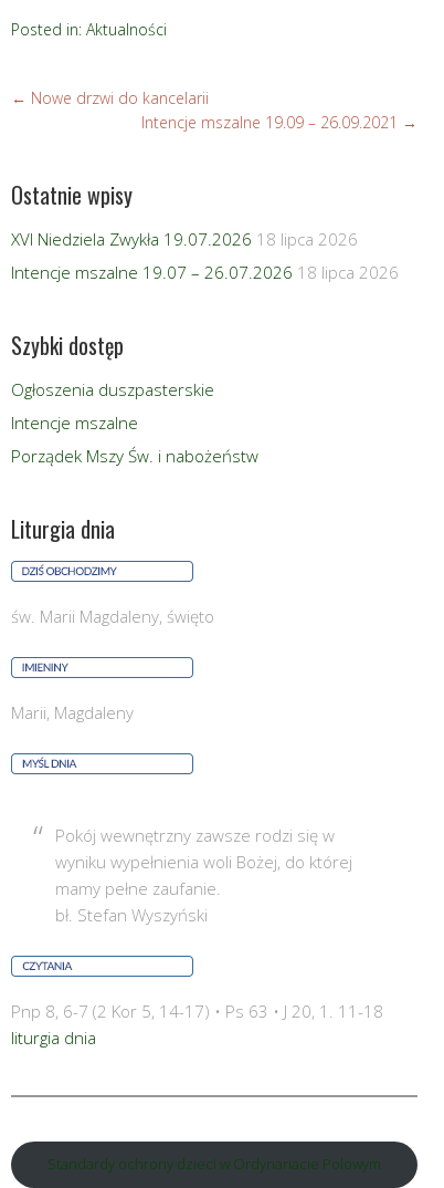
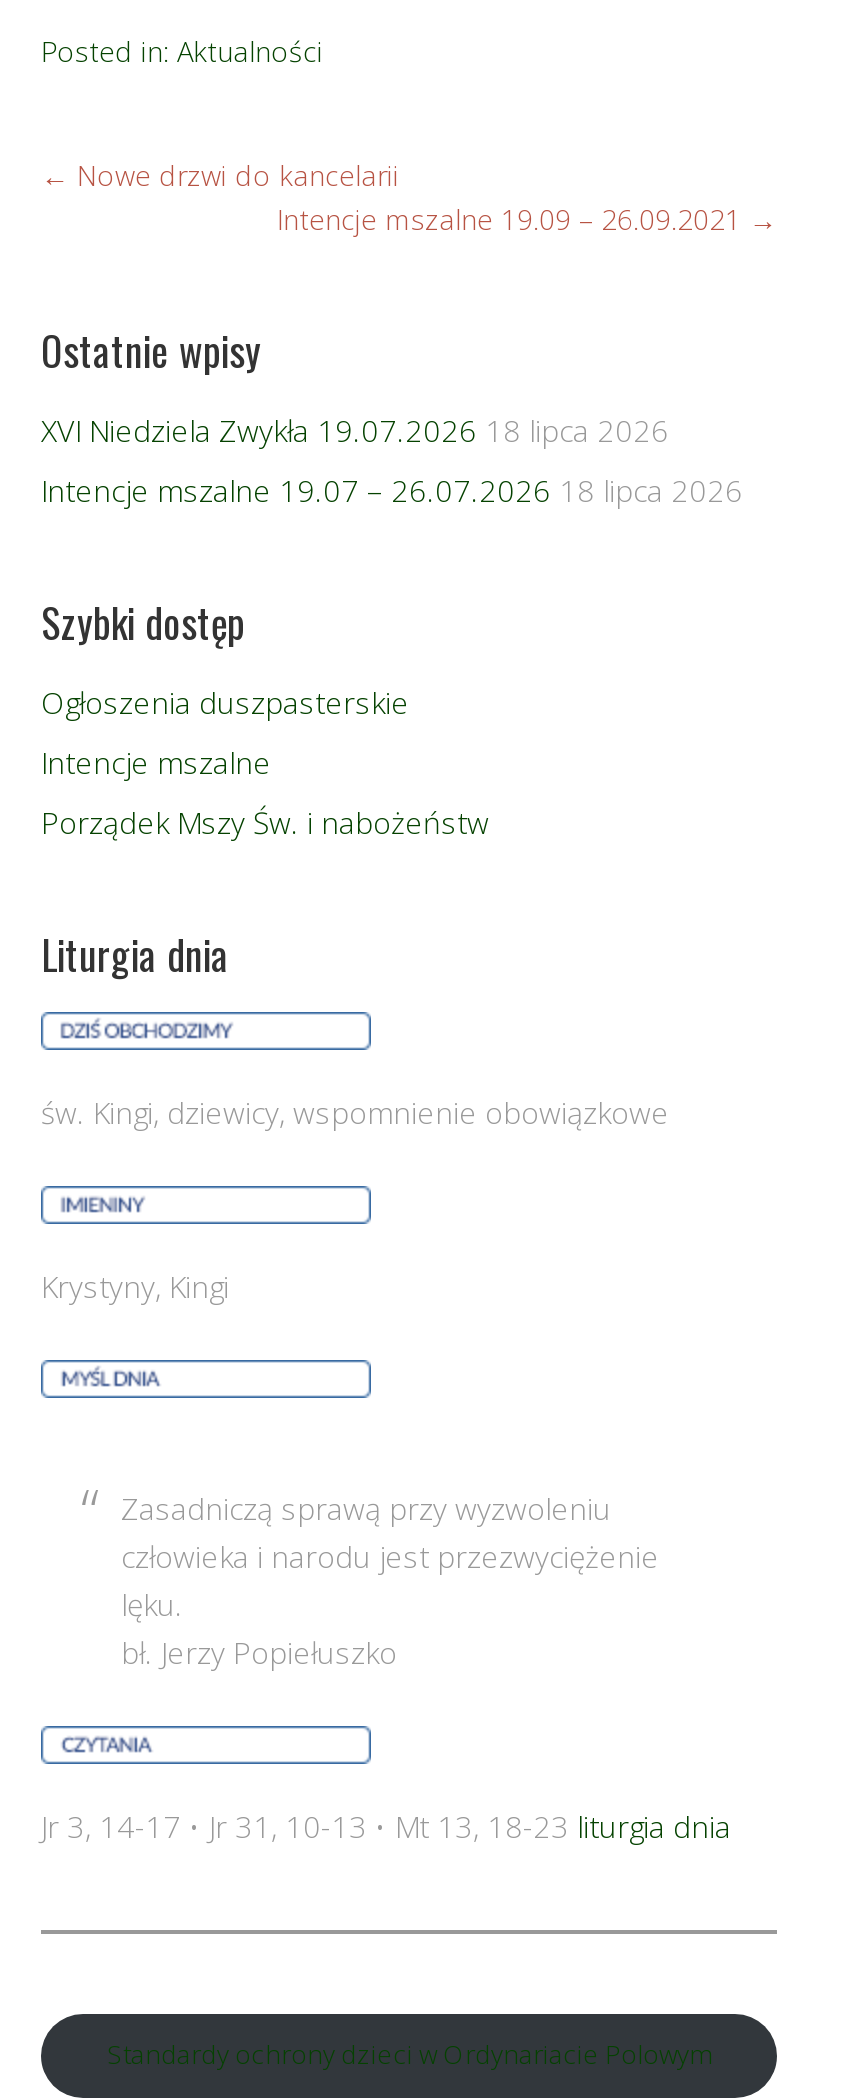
[11,605,214,627] św. Marii Magdaleny, święto -> [41,1091,669,1131] św. Kingi, dziewicy, wspomnienie obowiązkowe
[11,701,134,723] Marii, Magdaleny -> [41,1265,229,1305] Krystyny, Kingi
[55,824,352,925] Pokój wewnętrzny zawsze rodzi się w | wyniku wypełnienia woli Bożej, do której | mamy pełne zaufanie. | bł. Stefan Wyszyński -> [121,1487,659,1671] Zasadniczą sprawą przy wyzwoleniu | człowieka i narodu jest przezwyciężenie | lęku. | bł. Jerzy Popiełuszko
[11,999,383,1048] Pnp 8, 6-7 (2 Kor 5, 14-17) • Ps 63 • J 20, 1. 11-18 | liturgia dnia -> [41,1805,731,1845] Jr 3, 14-17 • Jr 31, 10-13 • Mt 13, 18-23 liturgia dnia

